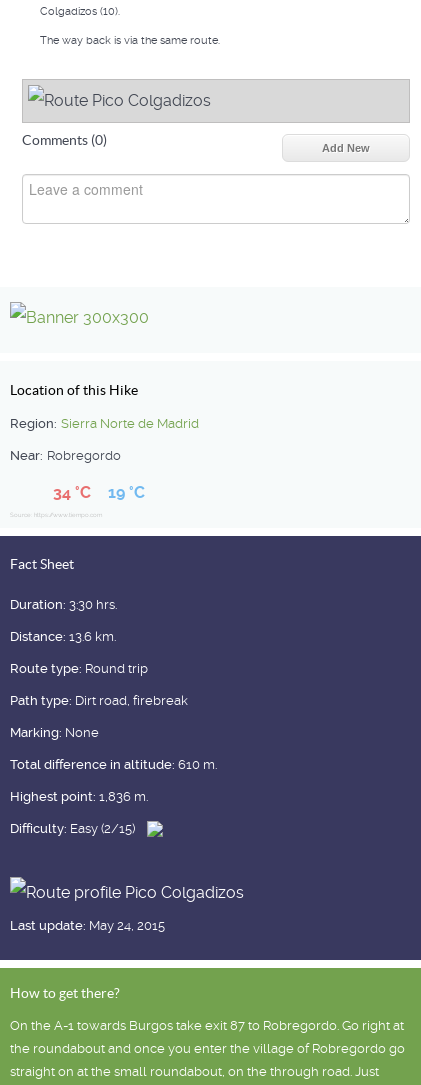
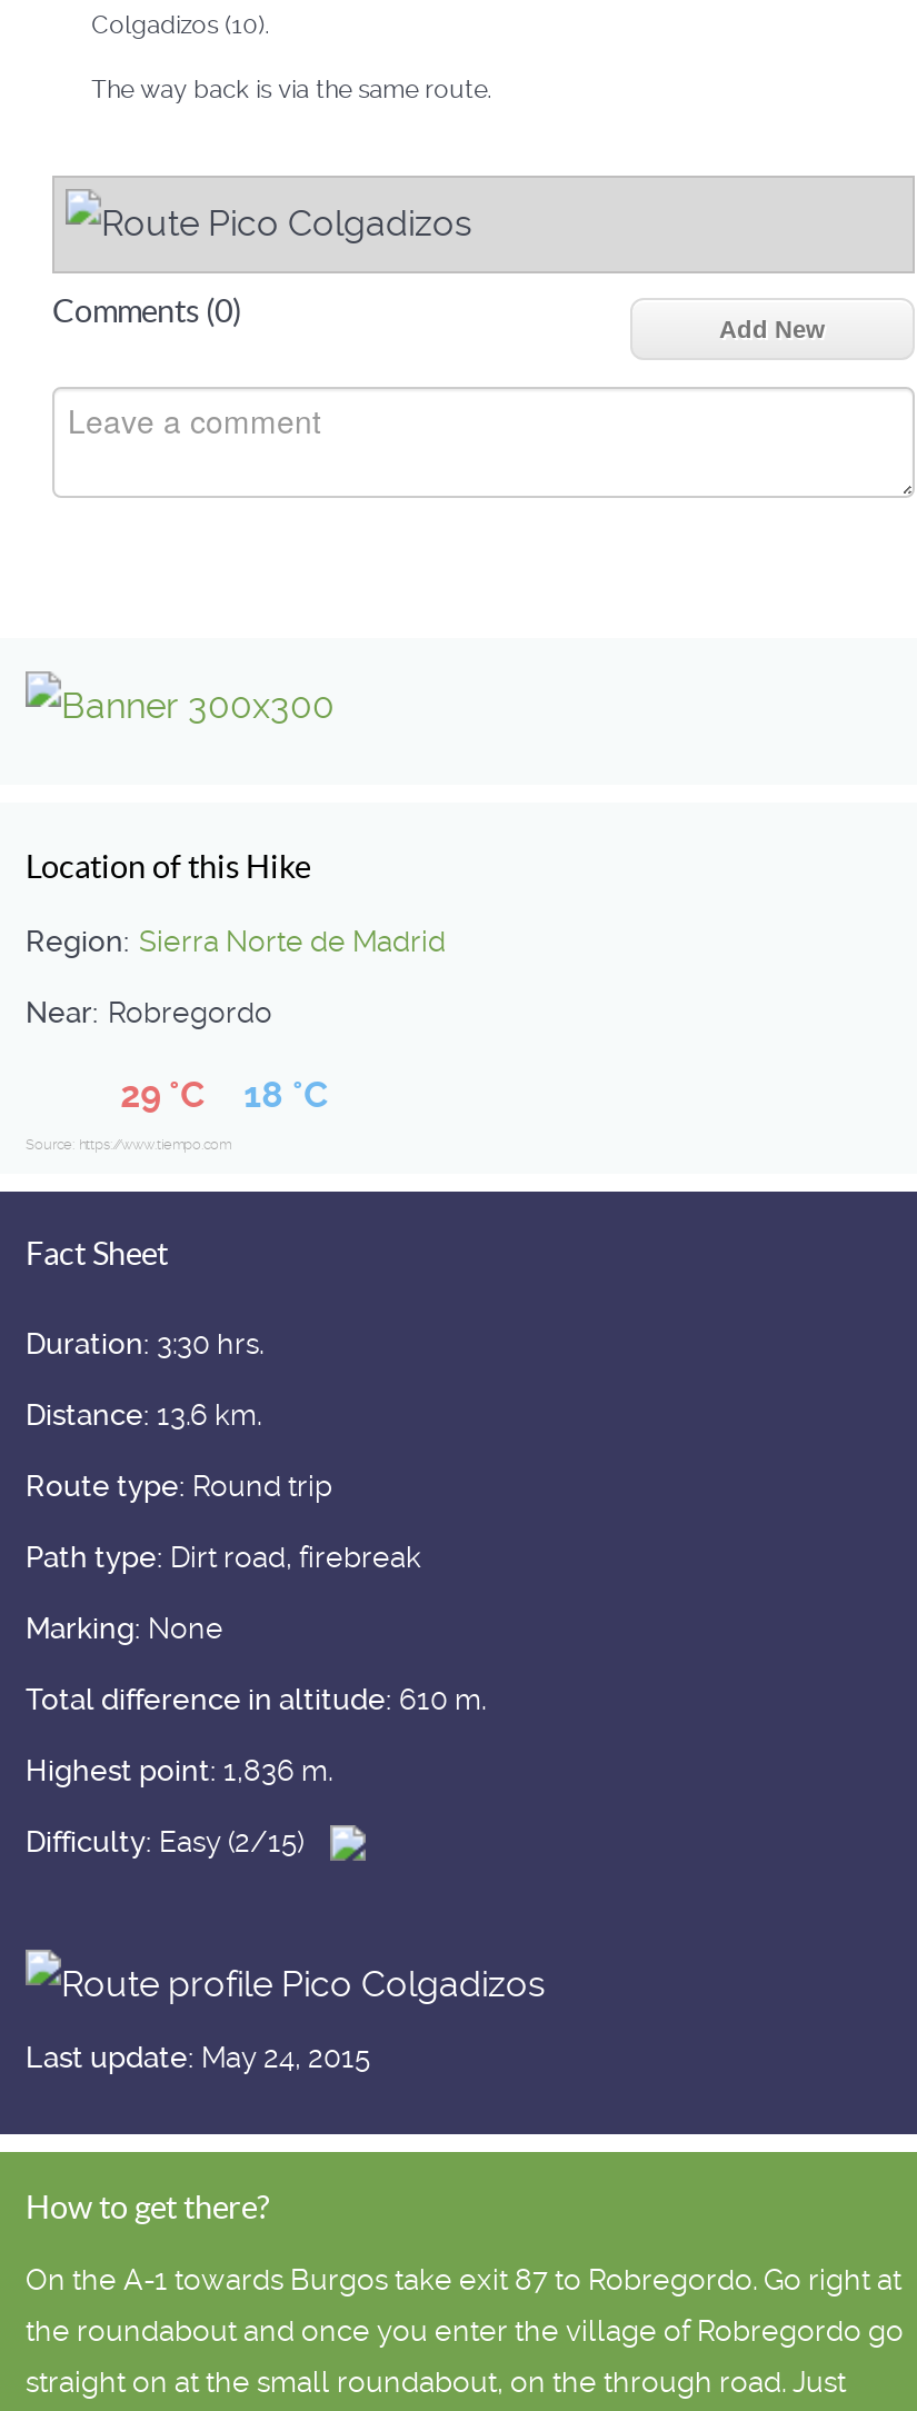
[53,483,91,502] 34 °C -> [120,1073,205,1116] 29 °C
[108,483,145,502] 19 °C -> [244,1073,328,1116] 18 °C

